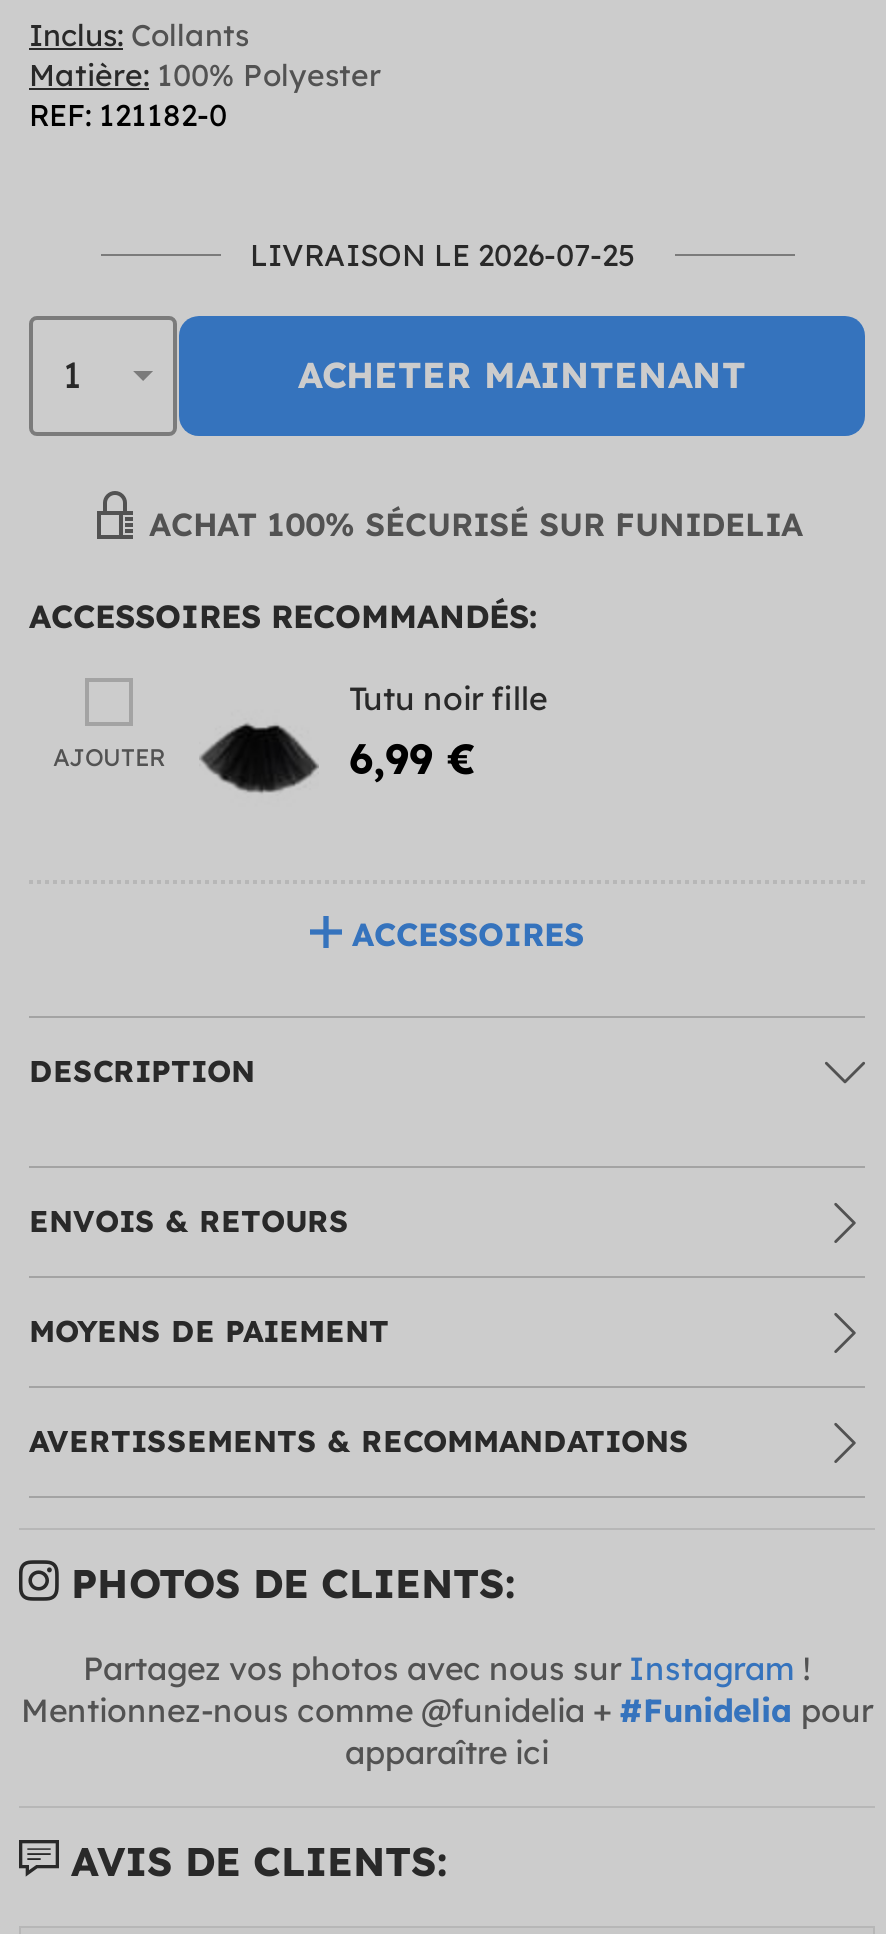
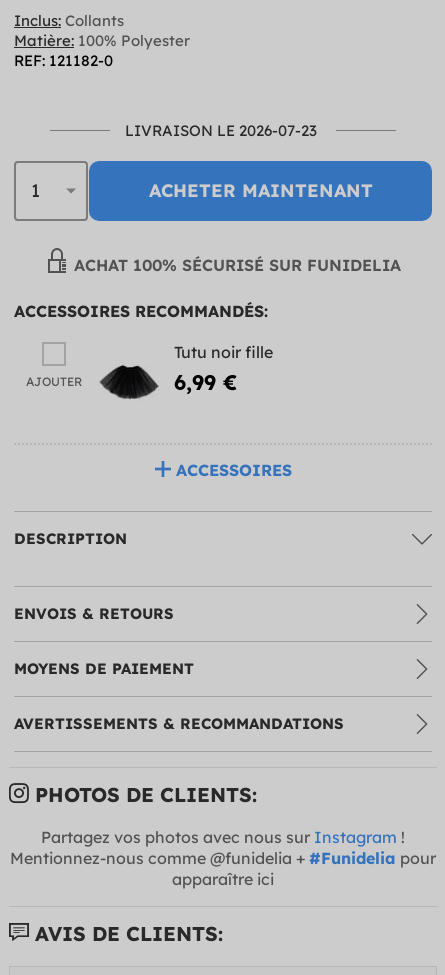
[250,235,636,273] LIVRAISON LE 2026-07-25 -> [125,120,317,139] LIVRAISON LE 2026-07-23

